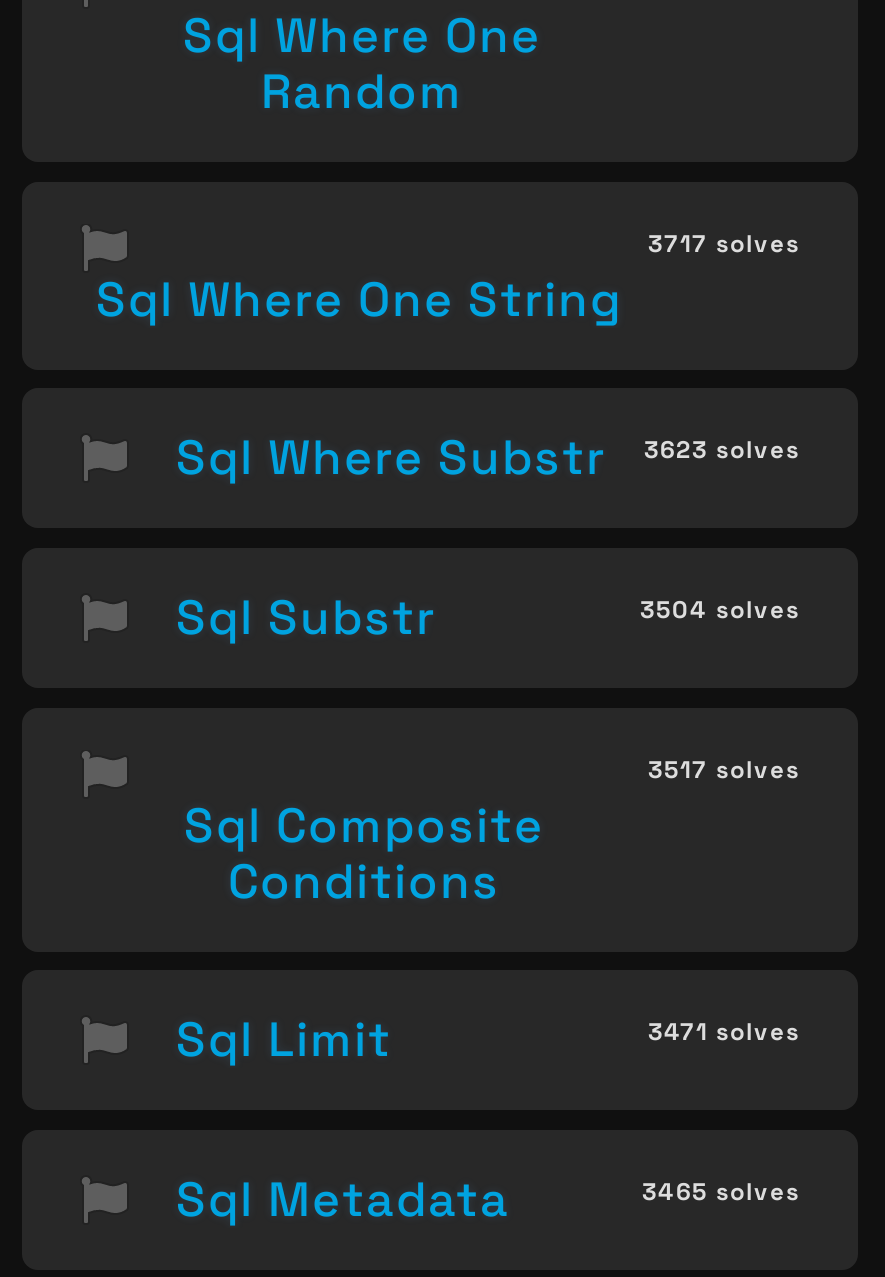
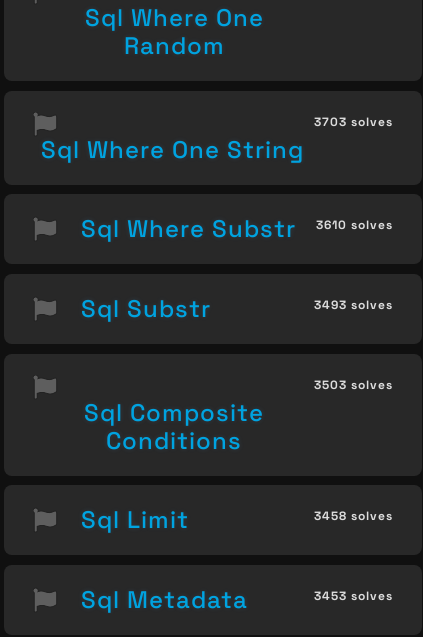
[648,228,800,260] 3717 solves -> [314,114,393,130] 3703 solves
[176,427,800,489] Sql Where Substr 3623 solves -> [81,213,393,244] Sql Where Substr 3610 solves
[640,594,800,626] 3504 solves -> [314,297,393,313] 3493 solves
[648,753,800,785] 3517 solves -> [314,376,393,392] 3503 solves
[648,1016,800,1048] 3471 solves -> [314,508,393,524] 3458 solves
[642,1175,800,1207] 3465 solves -> [314,588,393,604] 3453 solves

